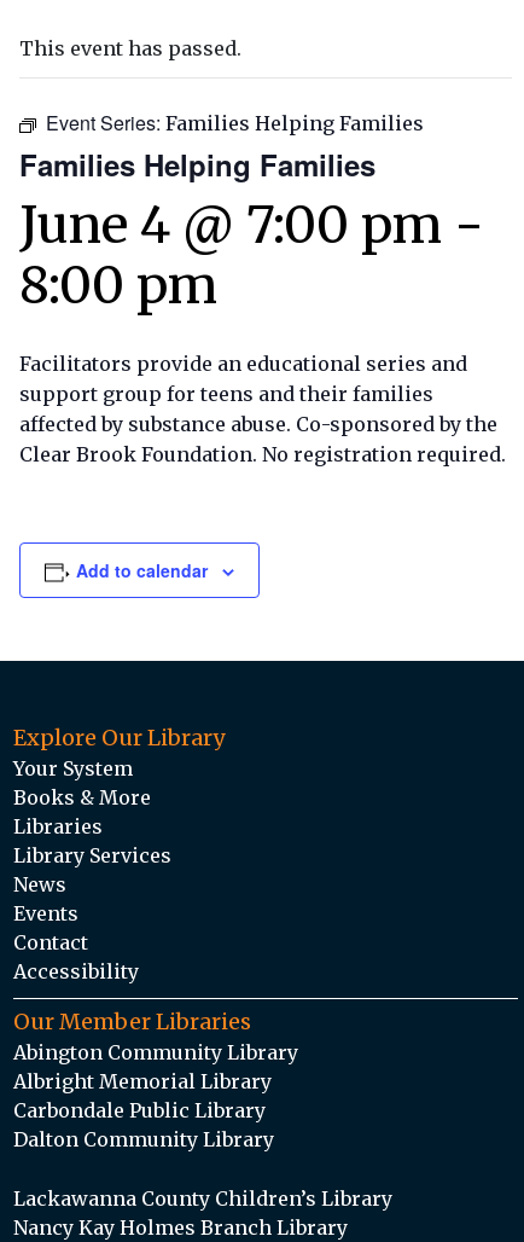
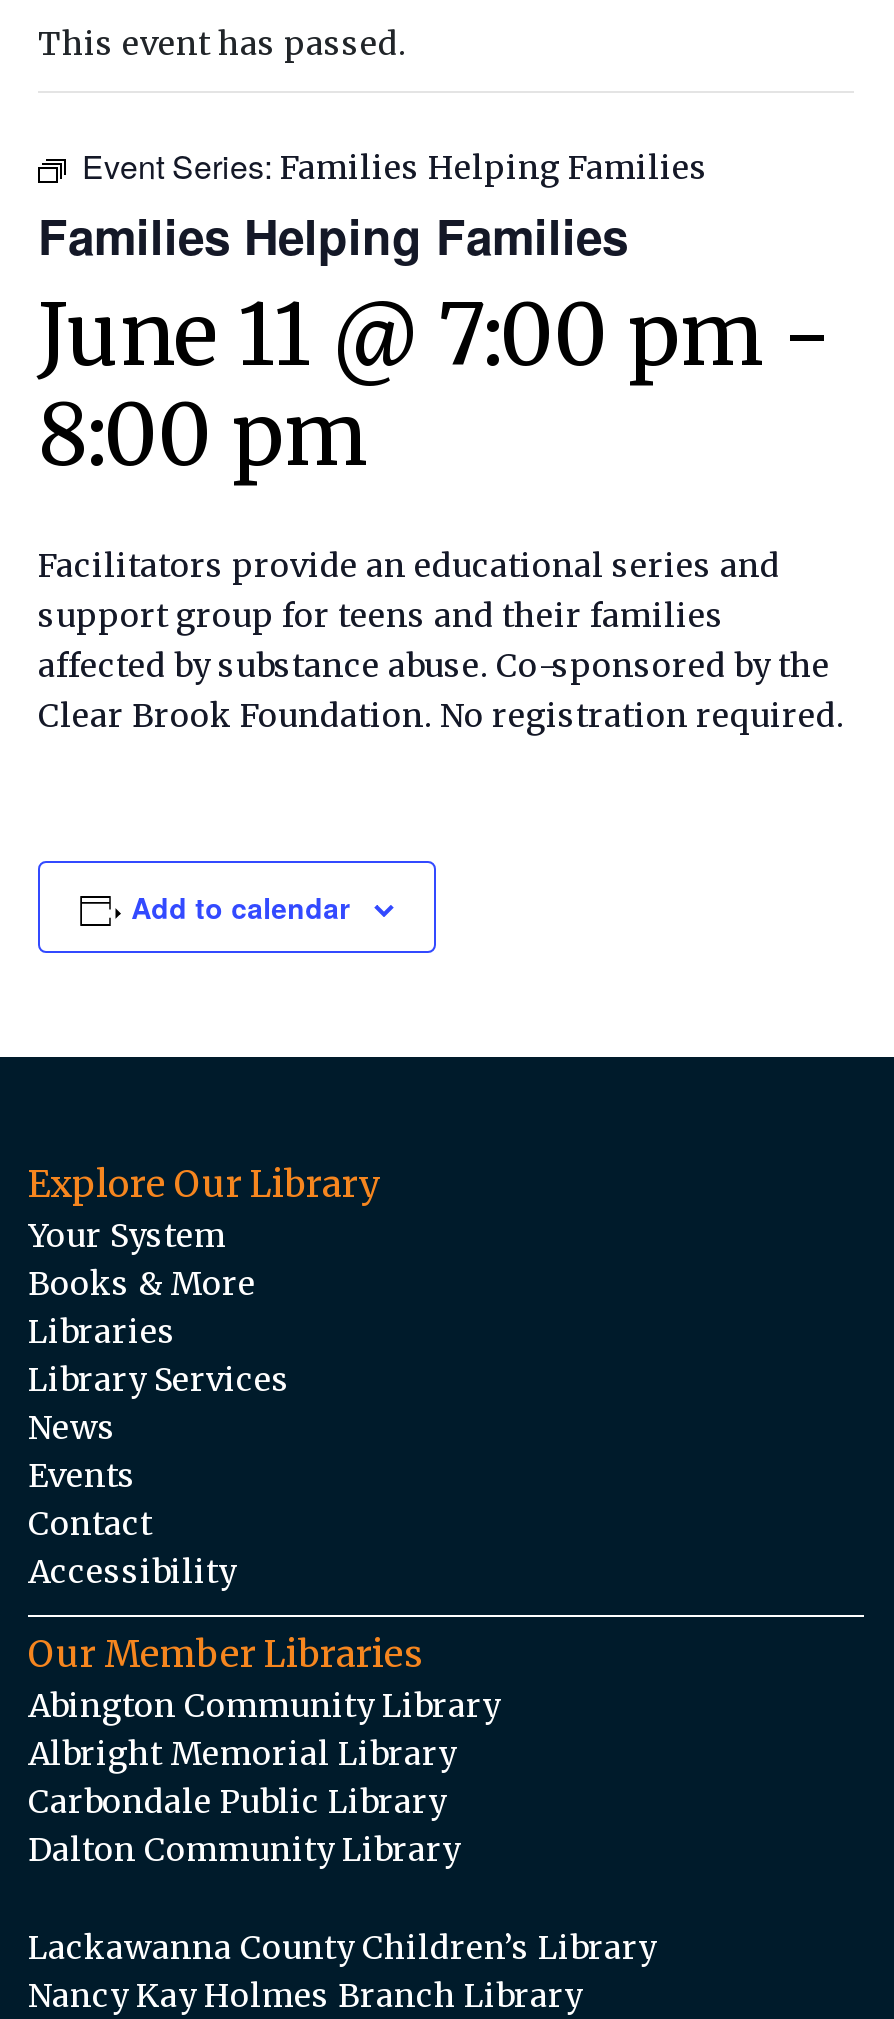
[19,193,484,256] June 4 @ 7:00 pm - -> [38,283,832,387] June 11 @ 7:00 pm -

